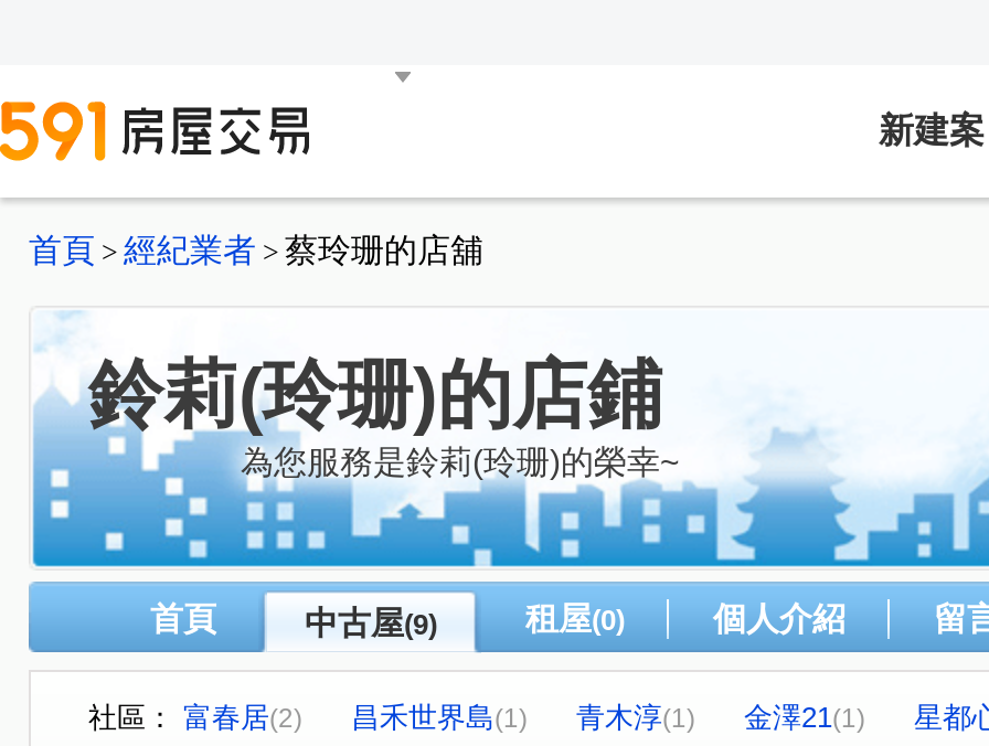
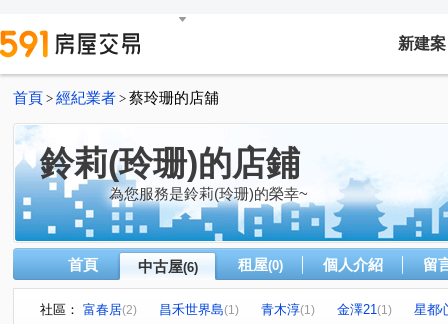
[305,604,437,641] 中古屋(9) -> [138,258,198,275] 中古屋(6)

